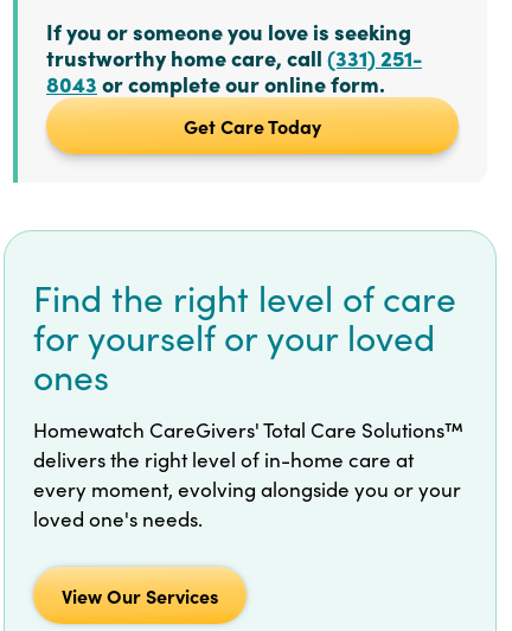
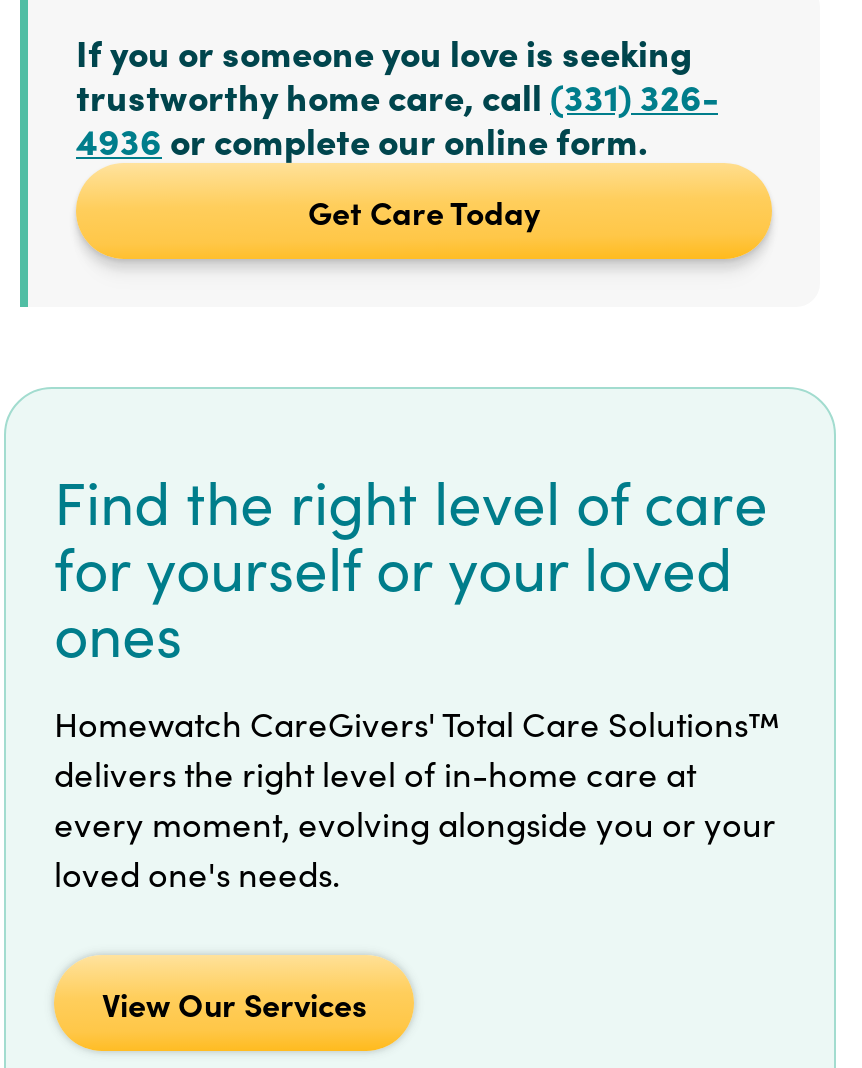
[46,43,422,72] trustworthy home care, call (331) 251- -> [76,71,718,121] trustworthy home care, call (331) 326-
[46,69,385,98] 8043 or complete our online form. -> [76,115,648,165] 4936 or complete our online form.

